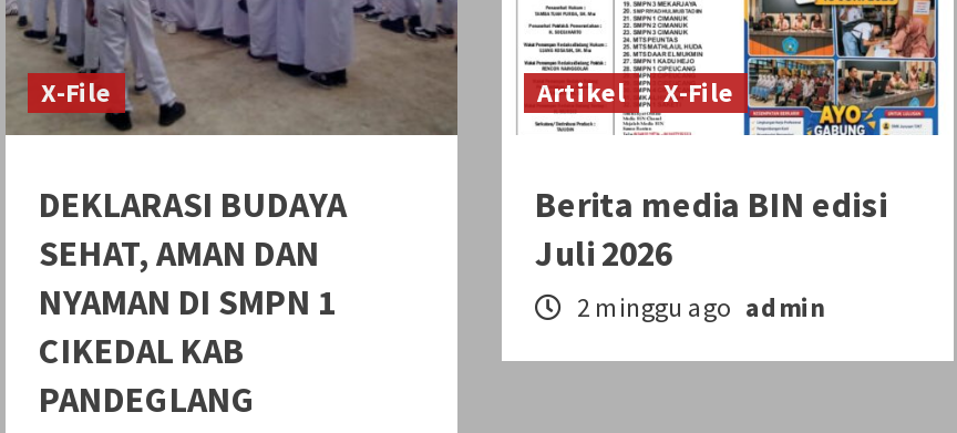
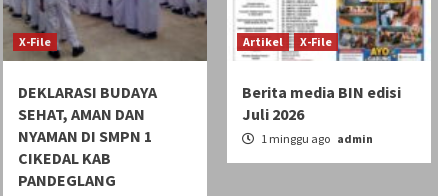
[573,291,825,324] 2 minggu ago admin -> [259,131,373,146] 1 minggu ago admin

